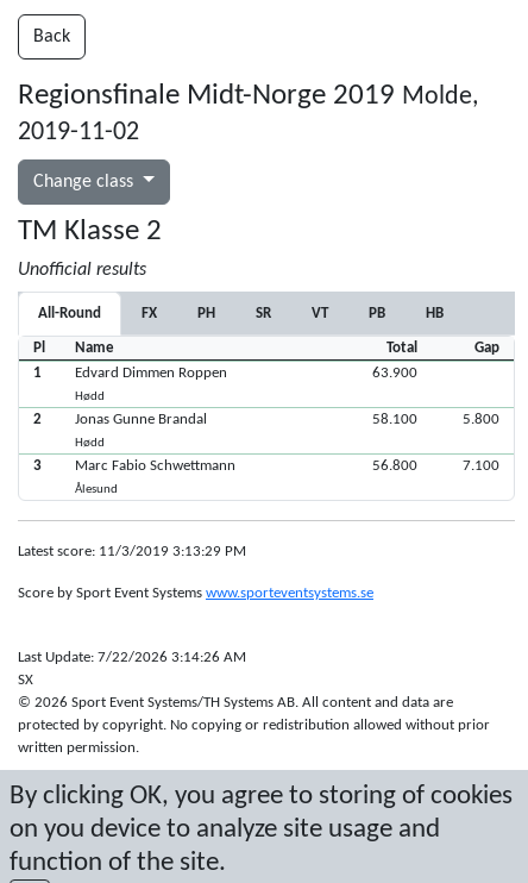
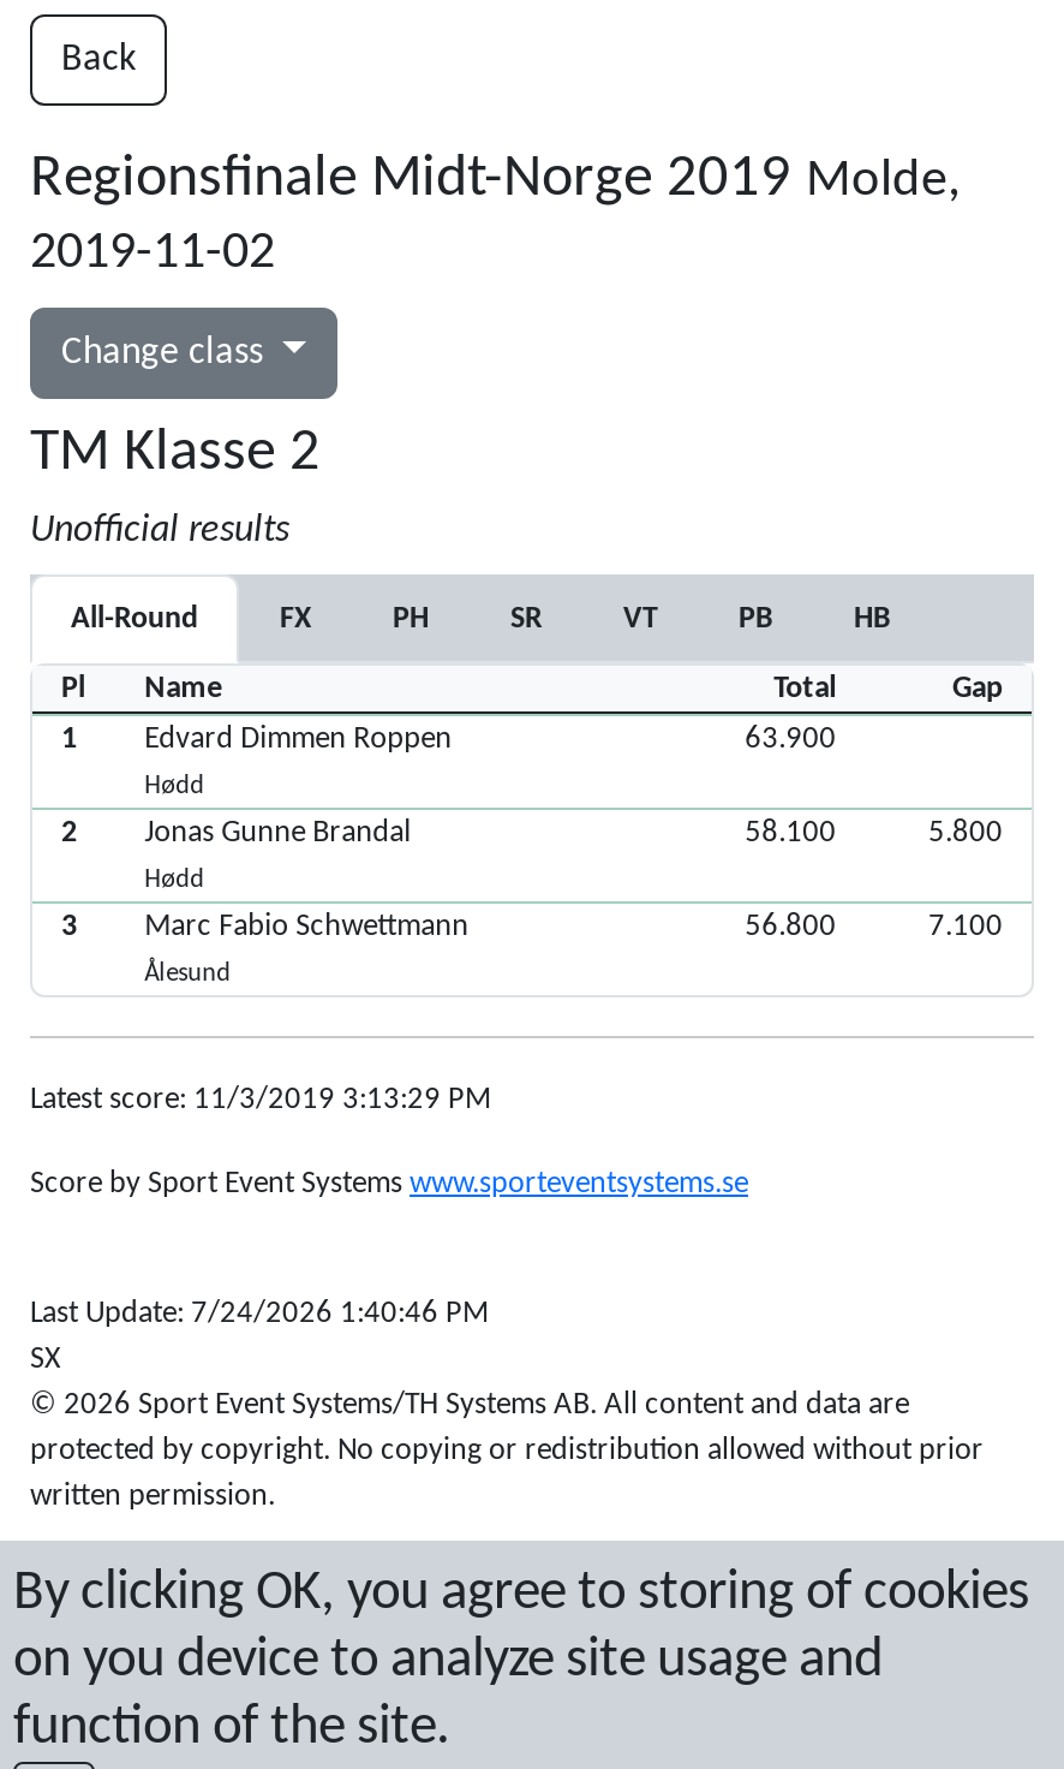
[18,650,246,665] Last Update: 7/22/2026 3:14:26 AM -> [30,1298,489,1329] Last Update: 7/24/2026 1:40:46 PM

